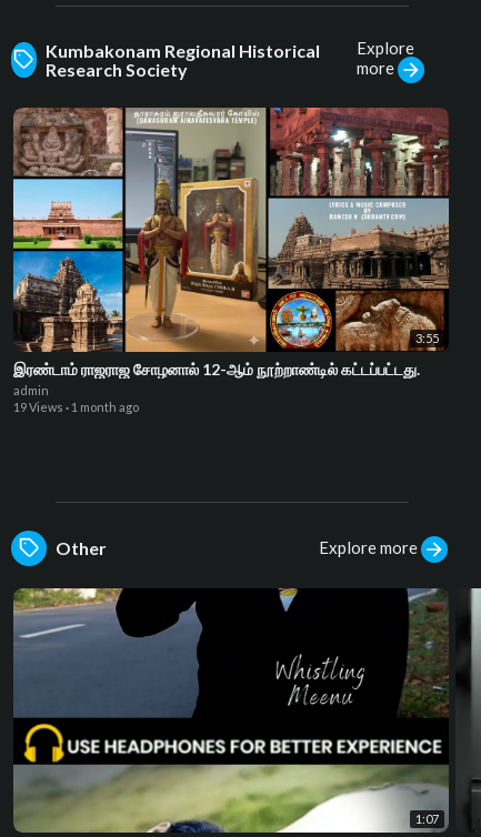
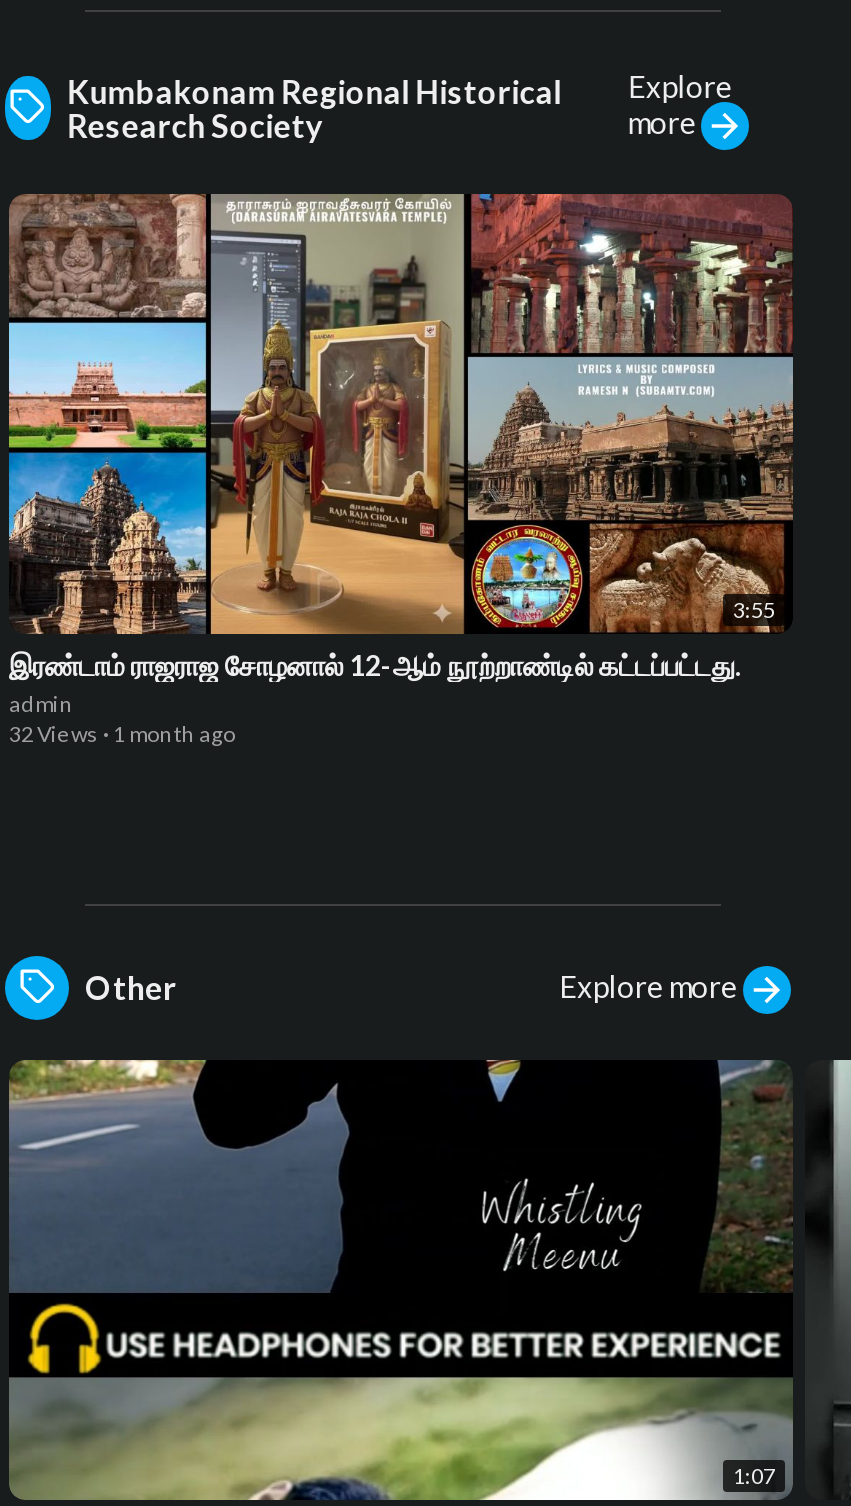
[13,400,139,414] 19 Views · 1 month ago -> [9,720,235,746] 32 Views · 1 month ago

